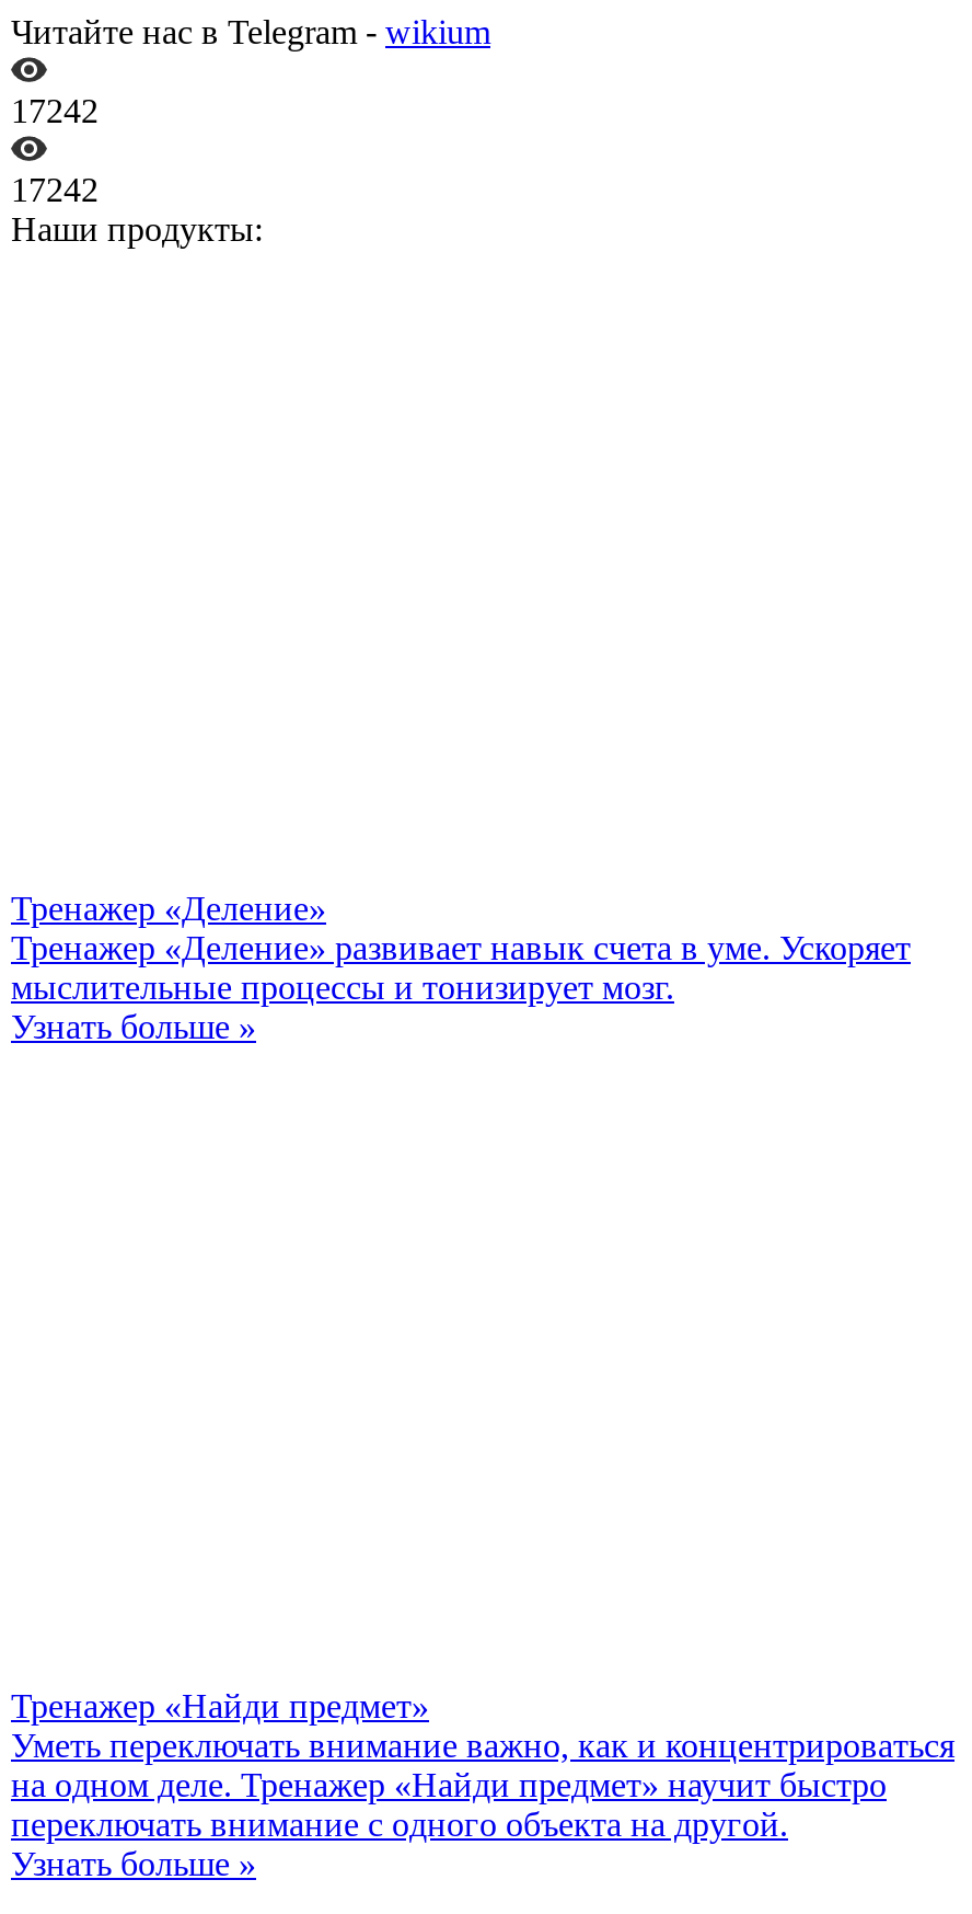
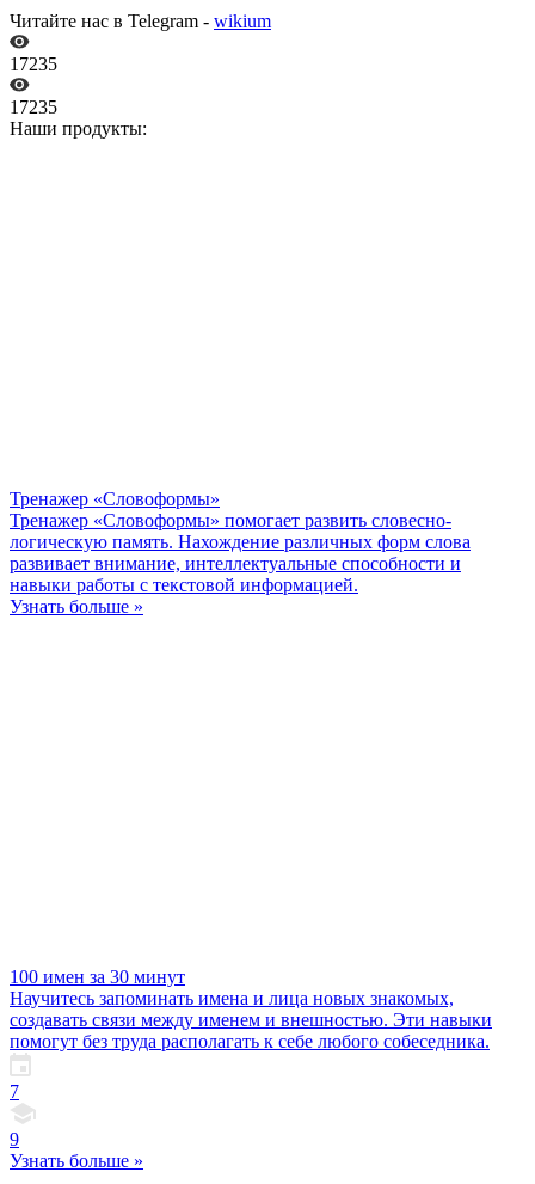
[11,92,99,129] 17242 -> [10,54,57,74] 17235
[11,171,99,208] 17242 -> [10,97,57,117] 17235
[11,889,911,1006] Тренажер «Деление» | Тренажер «Деление» развивает навык счета в уме. Ускоряет | мыслительные процессы и тонизирует мозг. -> [10,489,471,595] Тренажер «Словоформы» | Тренажер «Словоформы» помогает развить словесно- | логическую память. Нахождение различных форм слова | развивает внимание, интеллектуальные способности и | навыки работы с текстовой информацией.
[11,1687,954,1843] Тренажер «Найди предмет» | Уметь переключать внимание важно, как и концентрироваться | на одном деле. Тренажер «Найди предмет» научит быстро | переключать внимание с одного объекта на другой. -> [10,966,492,1149] 100 имен за 30 минут | Научитесь запоминать имена и лица новых знакомых, | создавать связи между именем и внешностью. Эти навыки | помогут без труда располагать к себе любого собеседника. | 7 | 9

